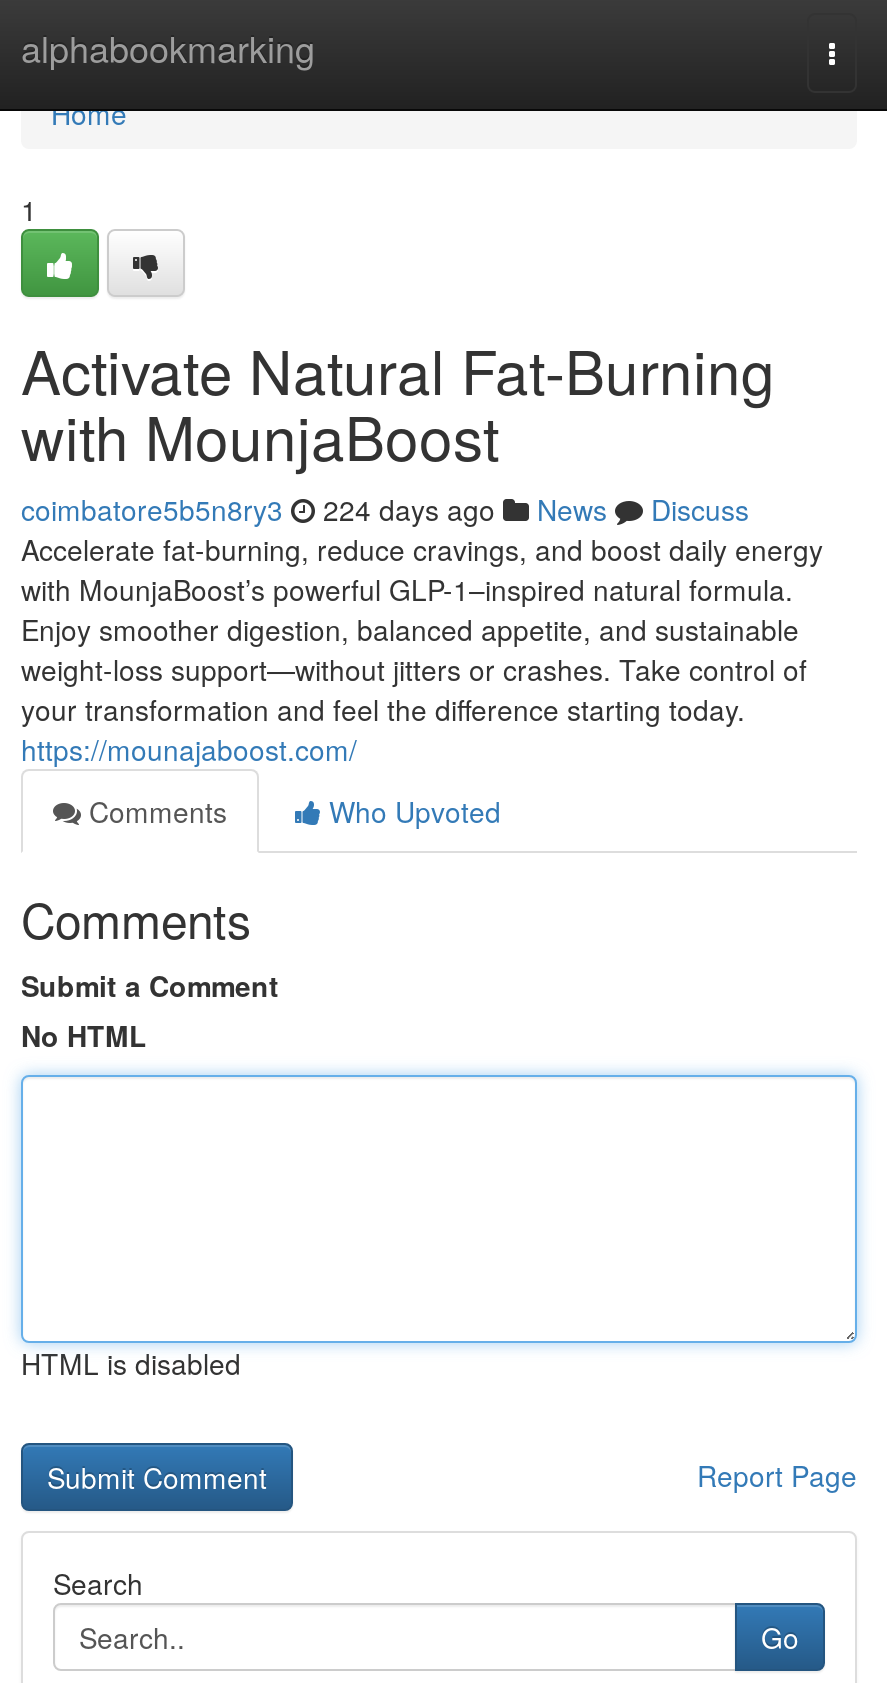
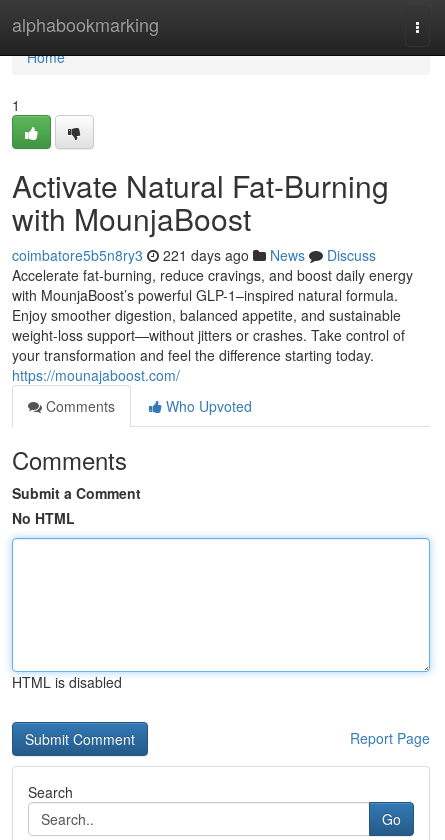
[21,489,749,529] coimbatore5b5n8ry3 224 days ago News Discuss -> [12,245,376,265] coimbatore5b5n8ry3 221 days ago News Discuss

